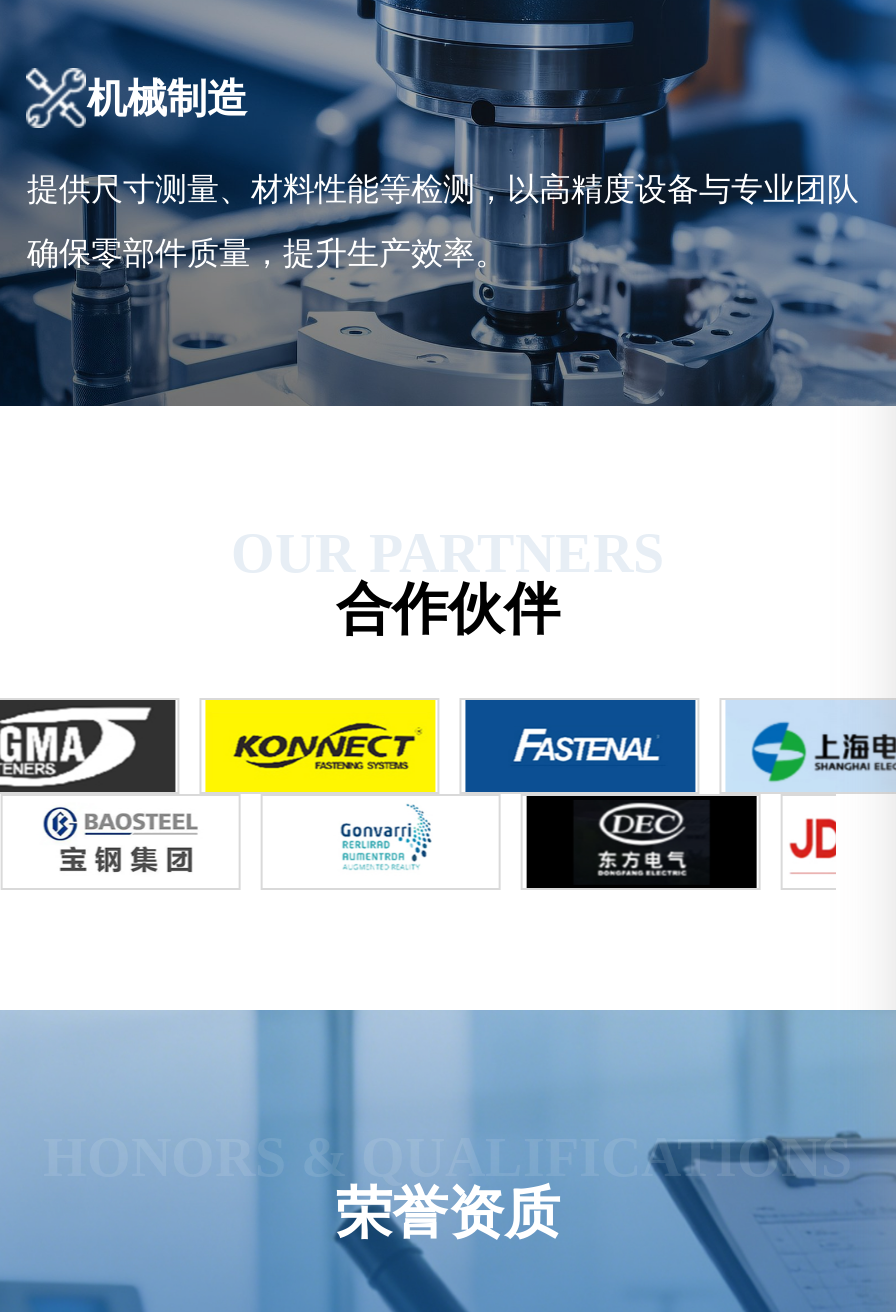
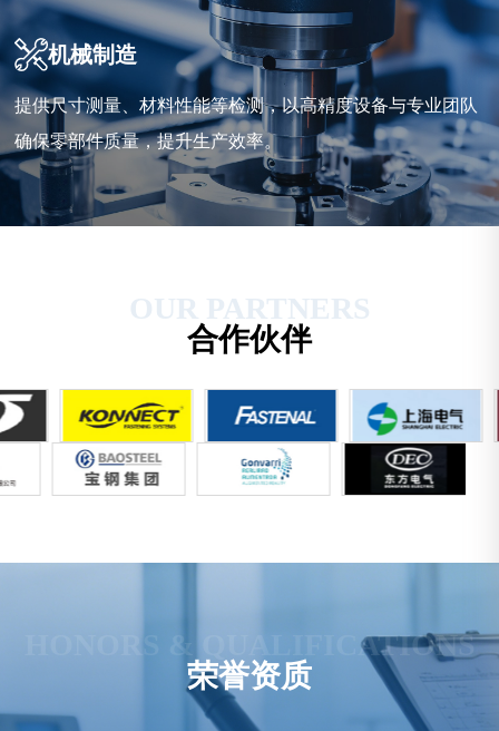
[6,698,890,890] [image] -> [3,389,496,496] [image]

